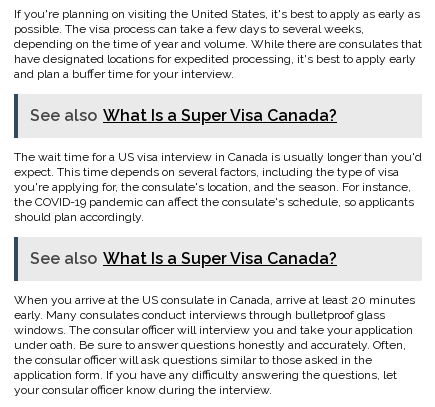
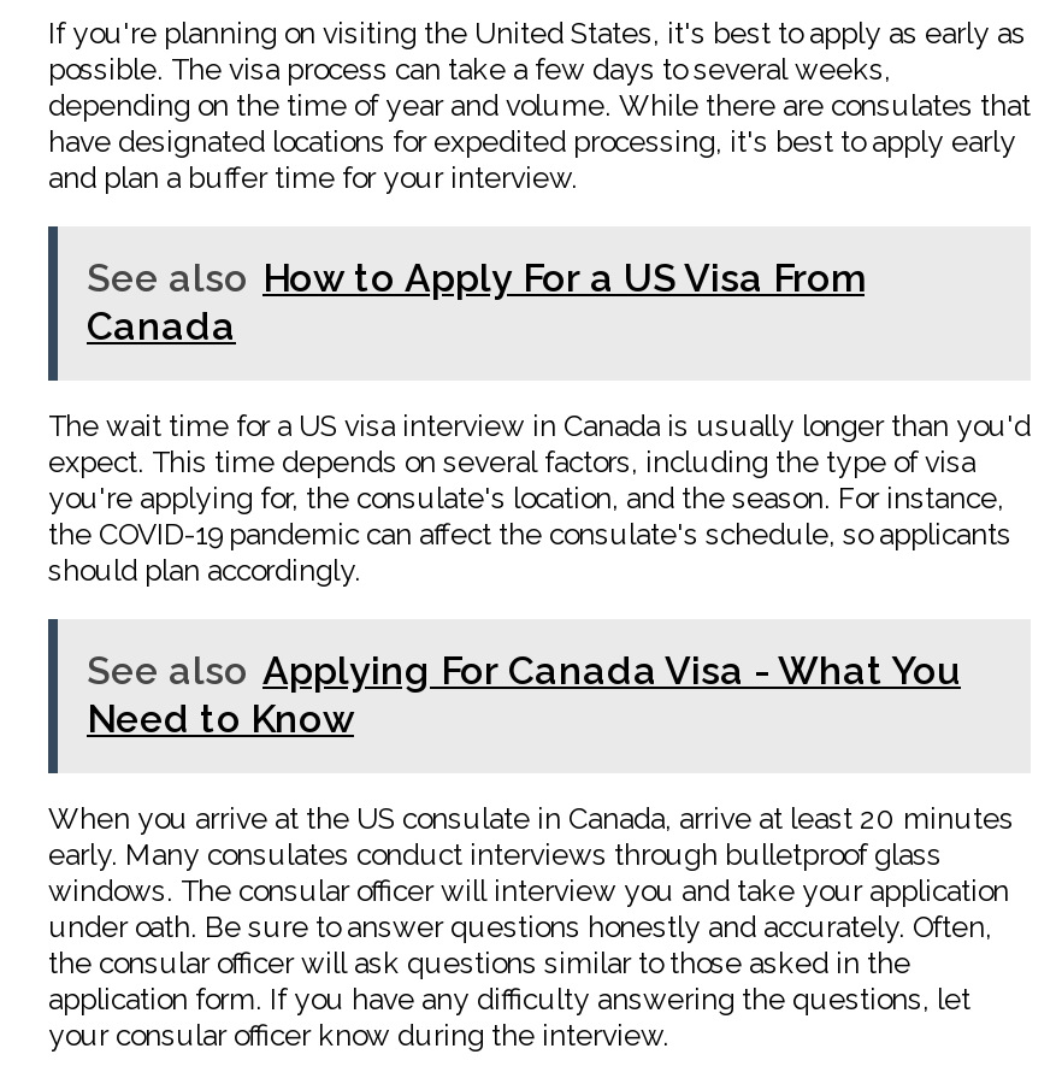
[30,106,337,125] See also What Is a Super Visa Canada? -> [87,254,865,348] See also How to Apply For a US Visa From | Canada
[30,249,337,268] See also What Is a Super Visa Canada? -> [87,647,961,741] See also Applying For Canada Visa - What You | Need to Know

